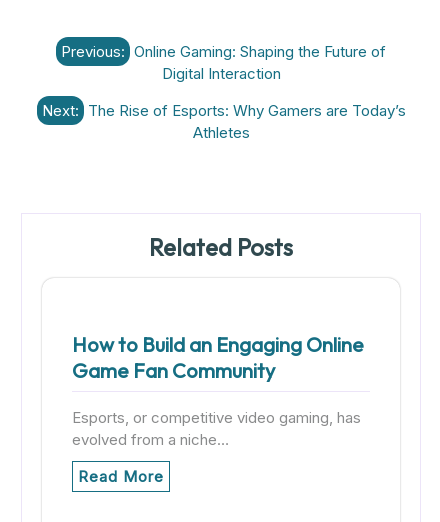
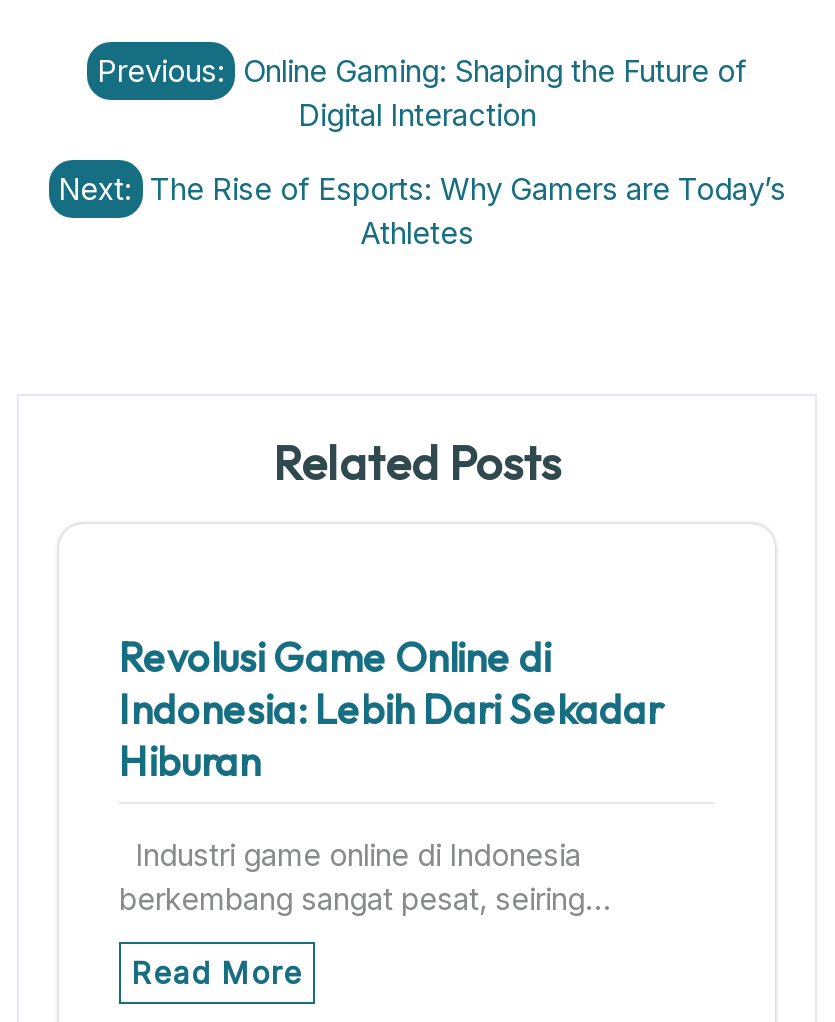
[72,331,364,382] How to Build an Engaging Online | Game Fan Community -> [119,631,663,785] Revolusi Game Online di | Indonesia: Lebih Dari Sekadar | Hiburan
[72,407,361,448] Esports, or competitive video gaming, has | evolved from a niche… -> [119,835,609,917] Industri game online di Indonesia | berkembang sangat pesat, seiring…

